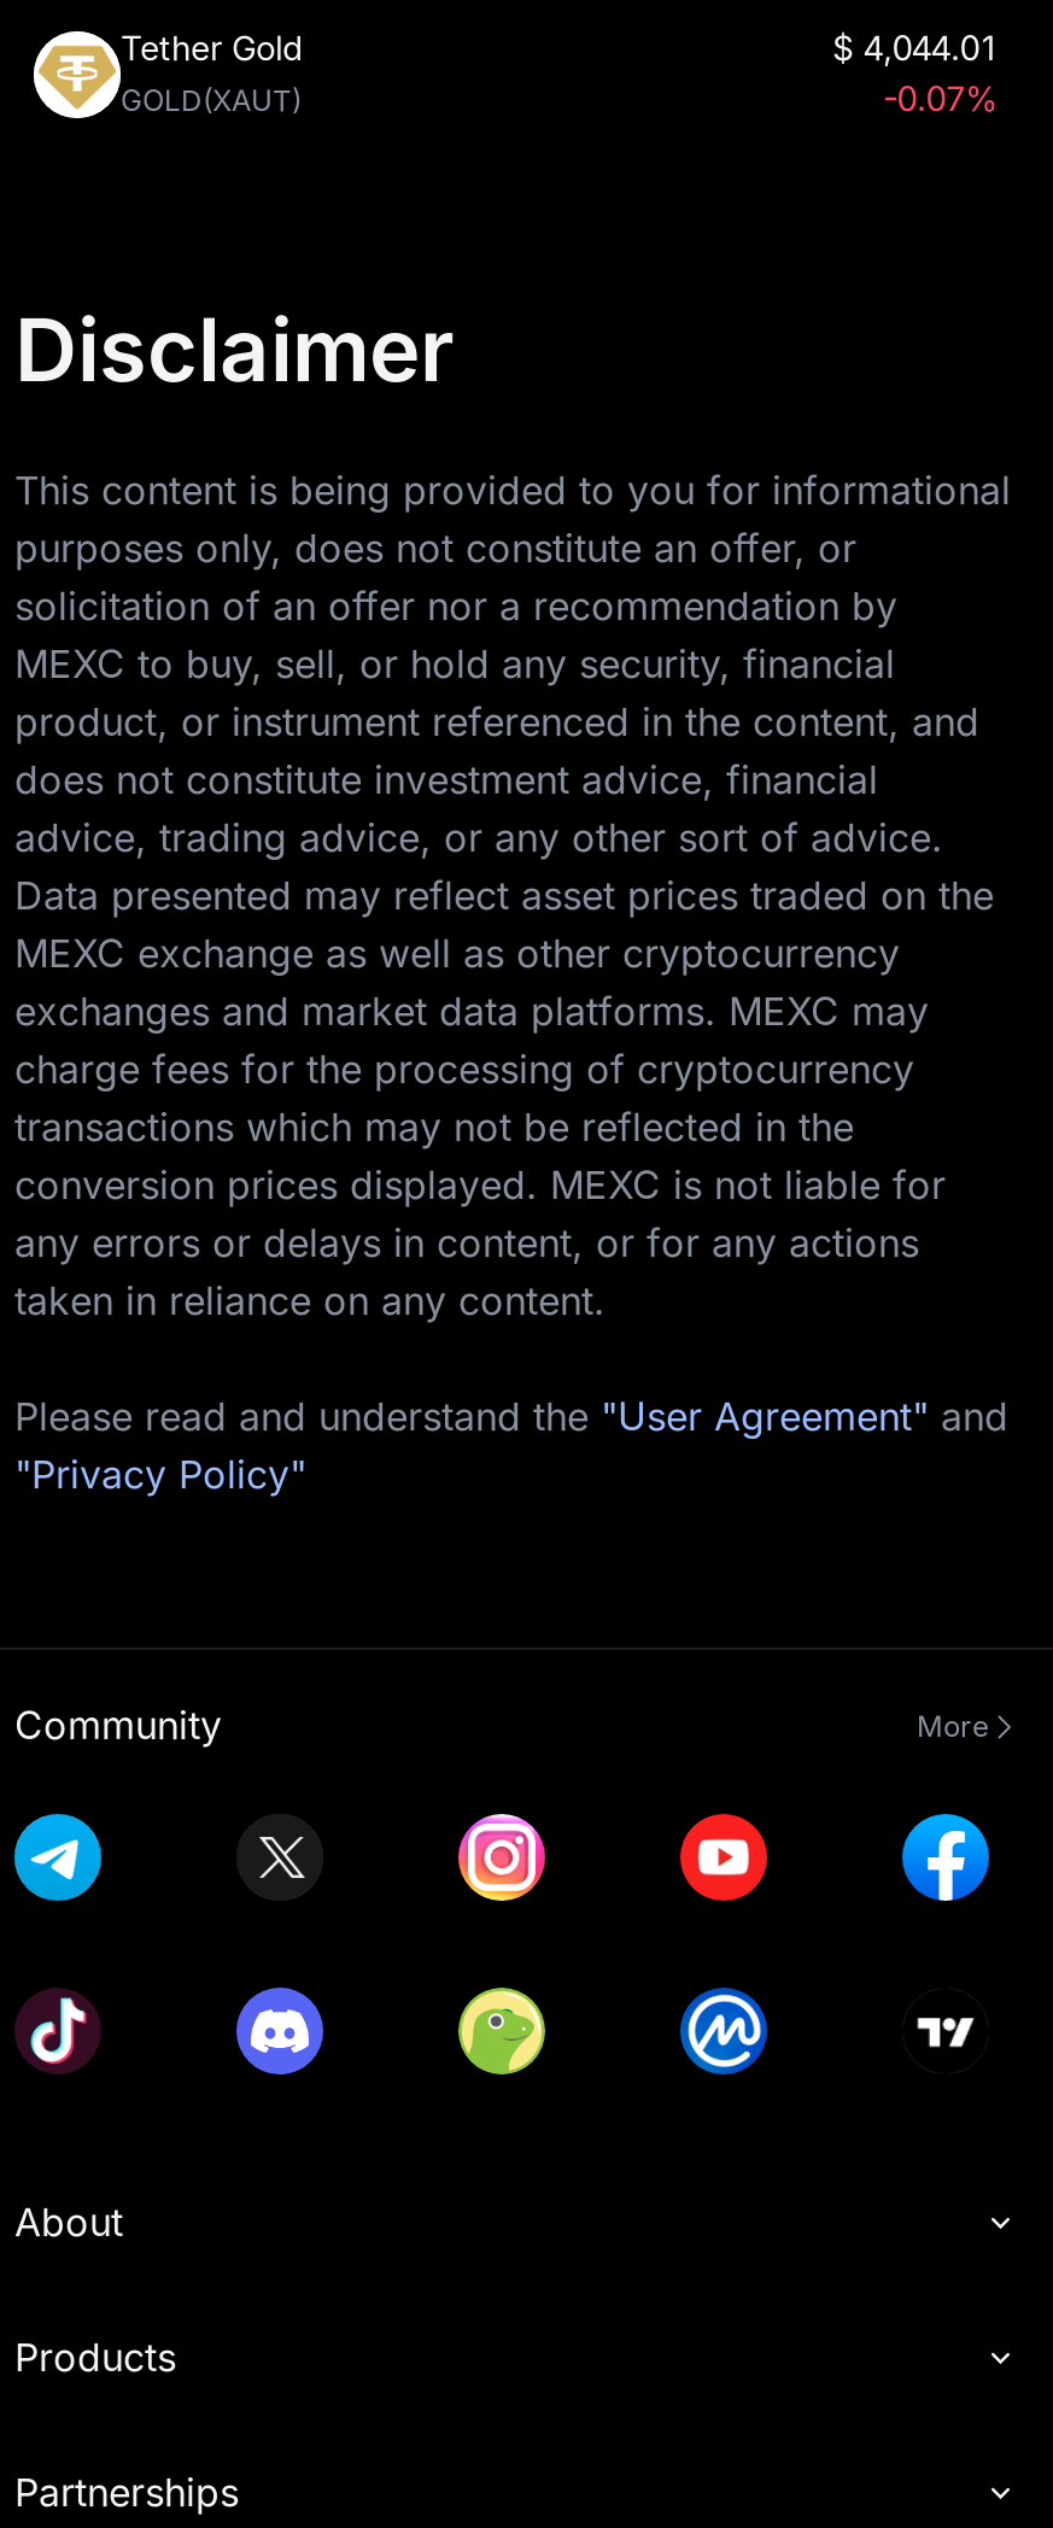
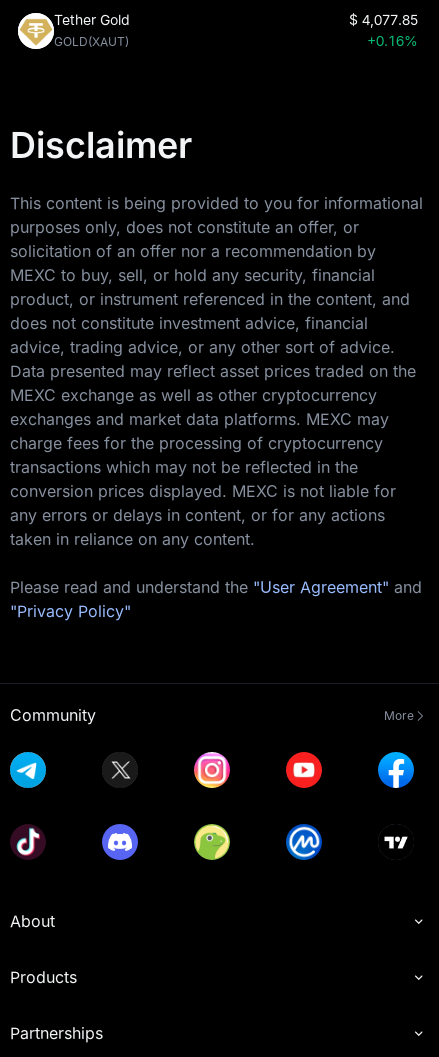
[832,26,999,67] $4,044.01 -> [349,11,418,28] $4,077.85
[883,77,999,118] -0.07% -> [367,32,418,49] +0.16%

